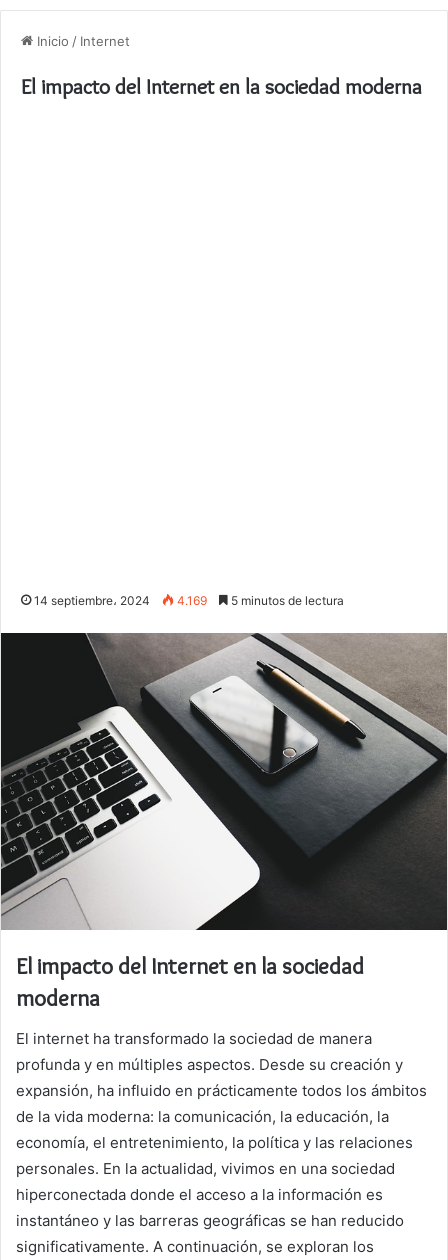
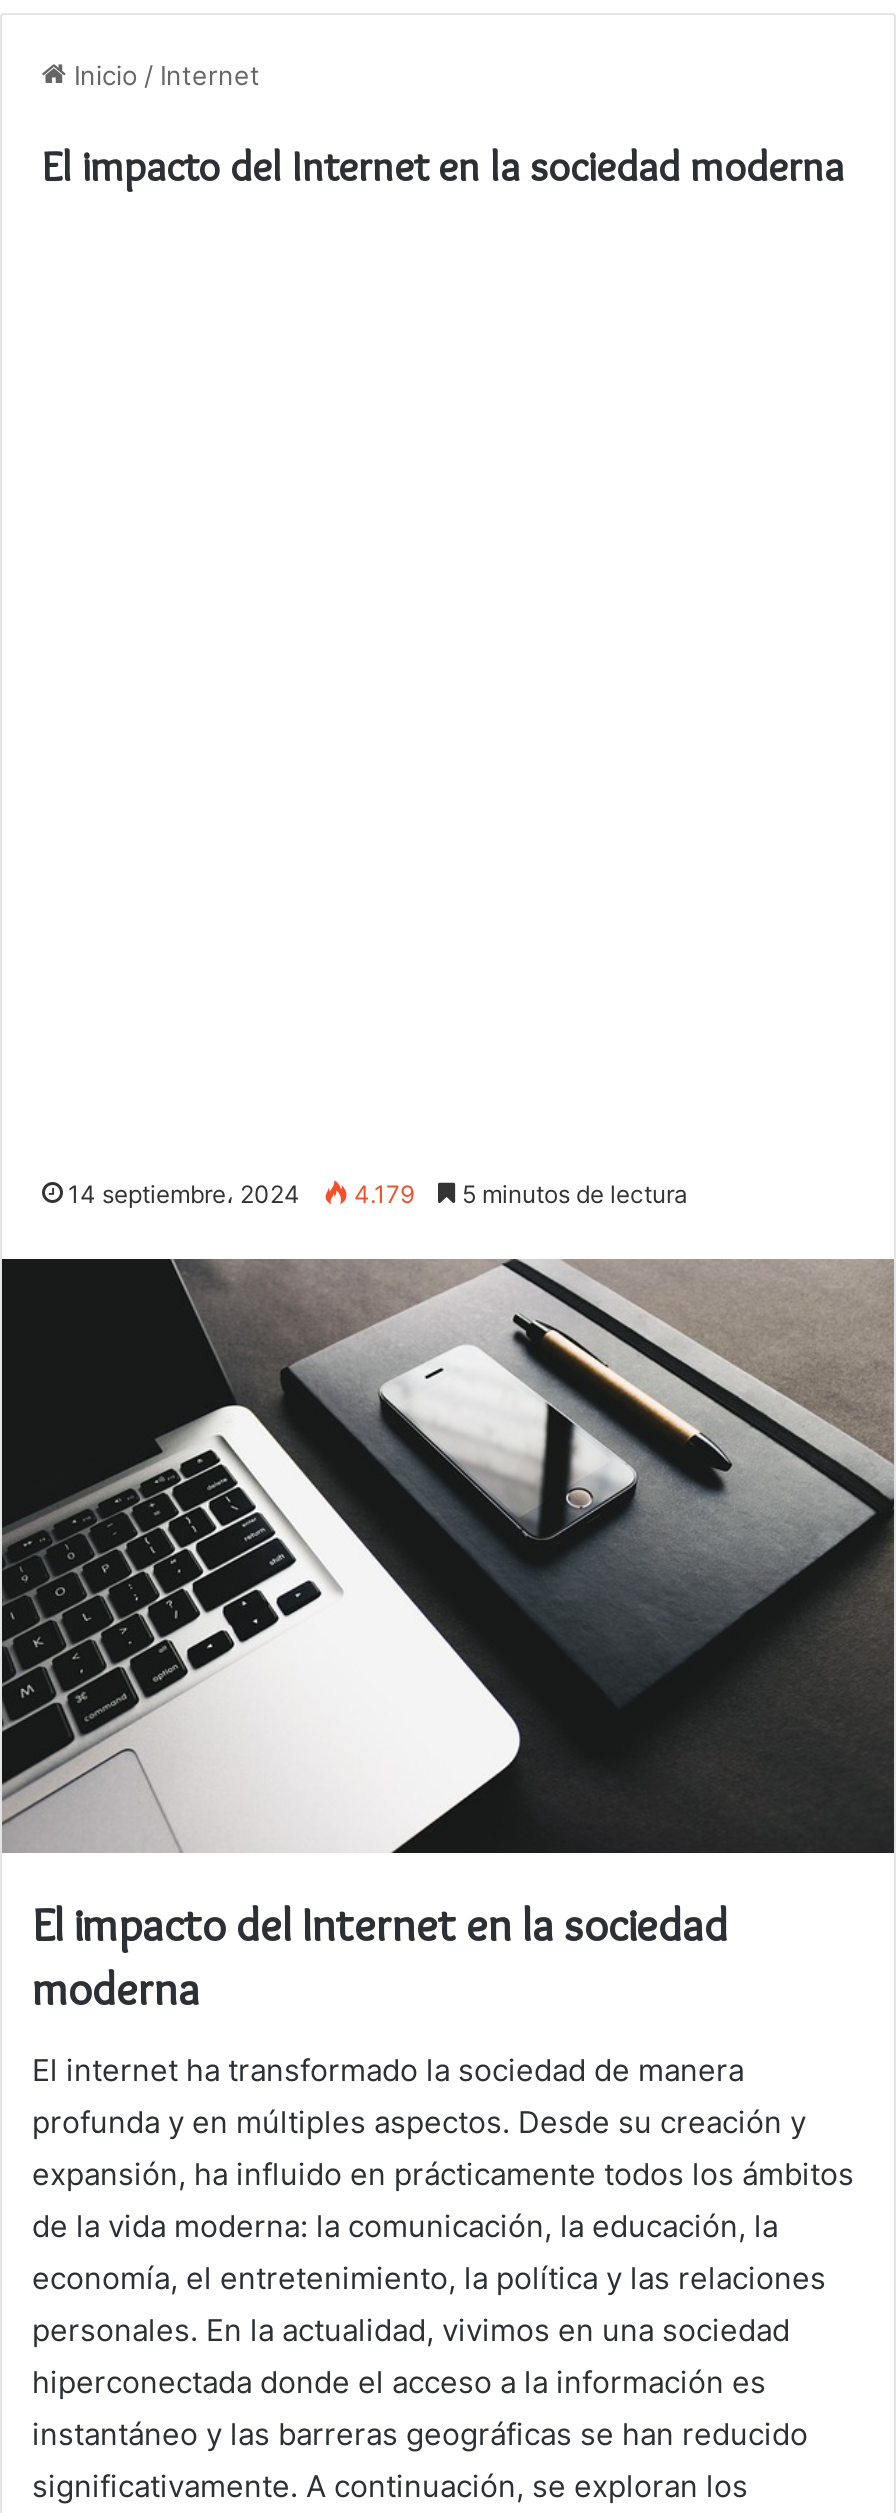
[34,593,344,608] 14 septiembre، 2024 4.169 5 minutos de lectura -> [68,1178,688,1208] 14 septiembre، 2024 4.179 5 minutos de lectura

